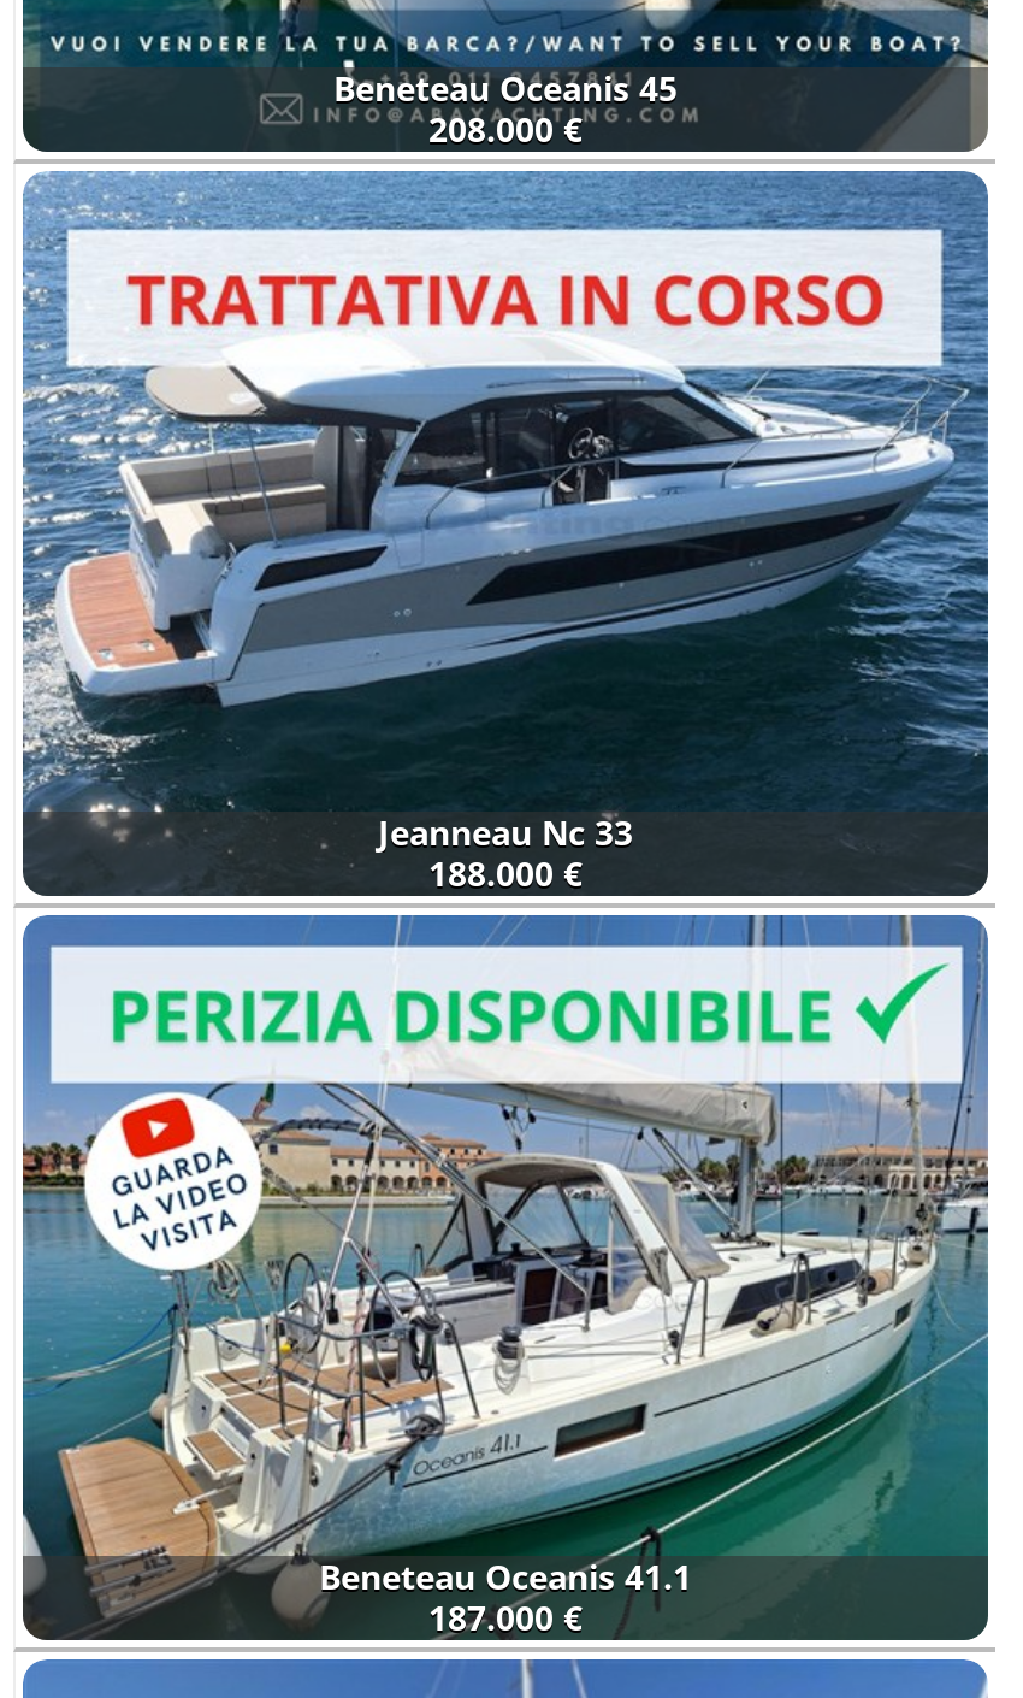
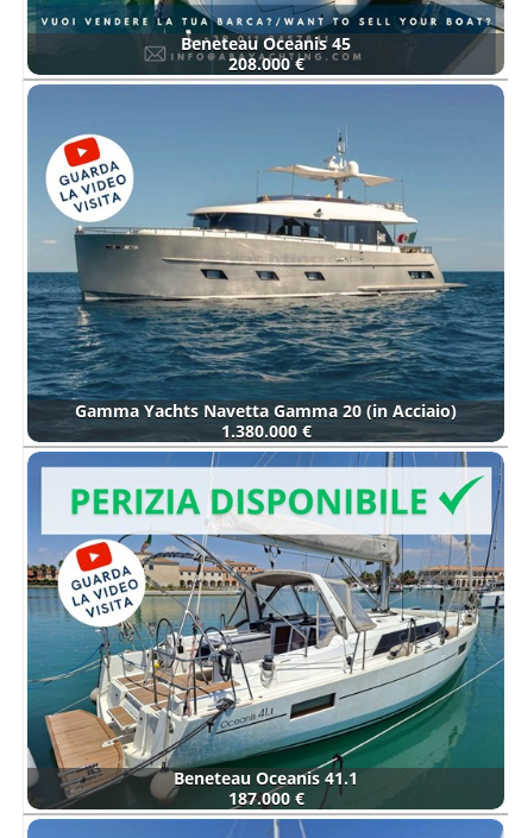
[23,171,988,895] [image] | Jeanneau Nc 33 | 188.000 € -> [26,86,504,442] [image] | Gamma Yachts Navetta Gamma 20 (in Acciaio) | 1.380.000 €

